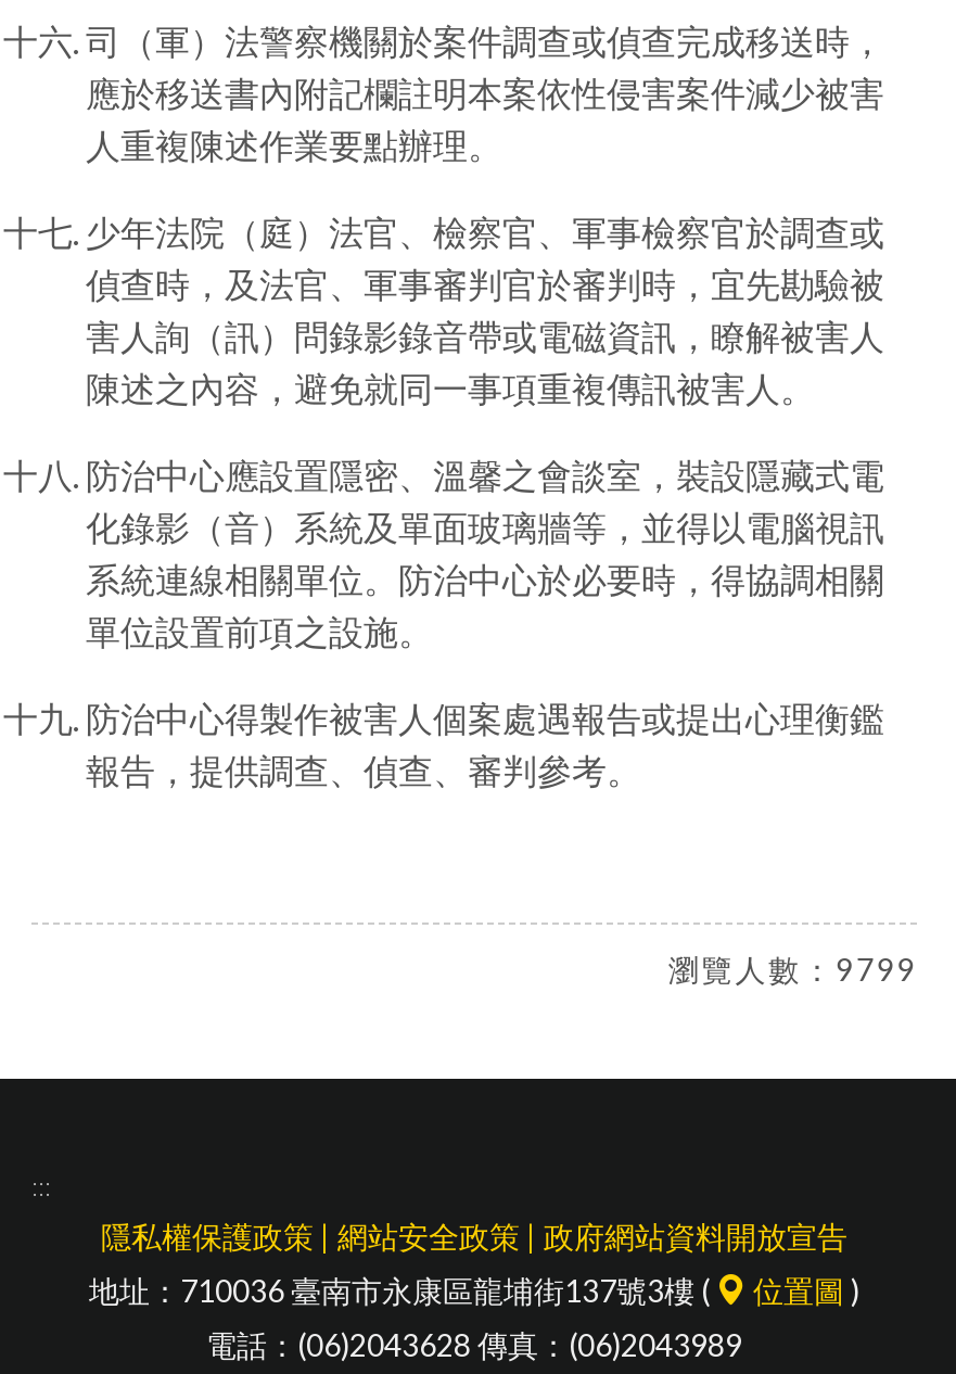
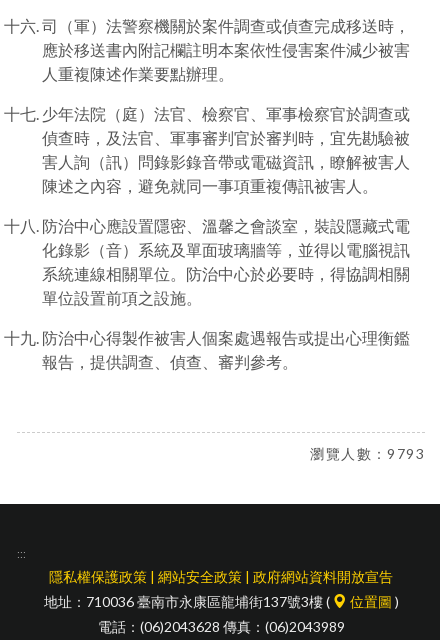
[668,951,917,988] 瀏覽人數：9799 -> [310,445,425,462] 瀏覽人數：9793

